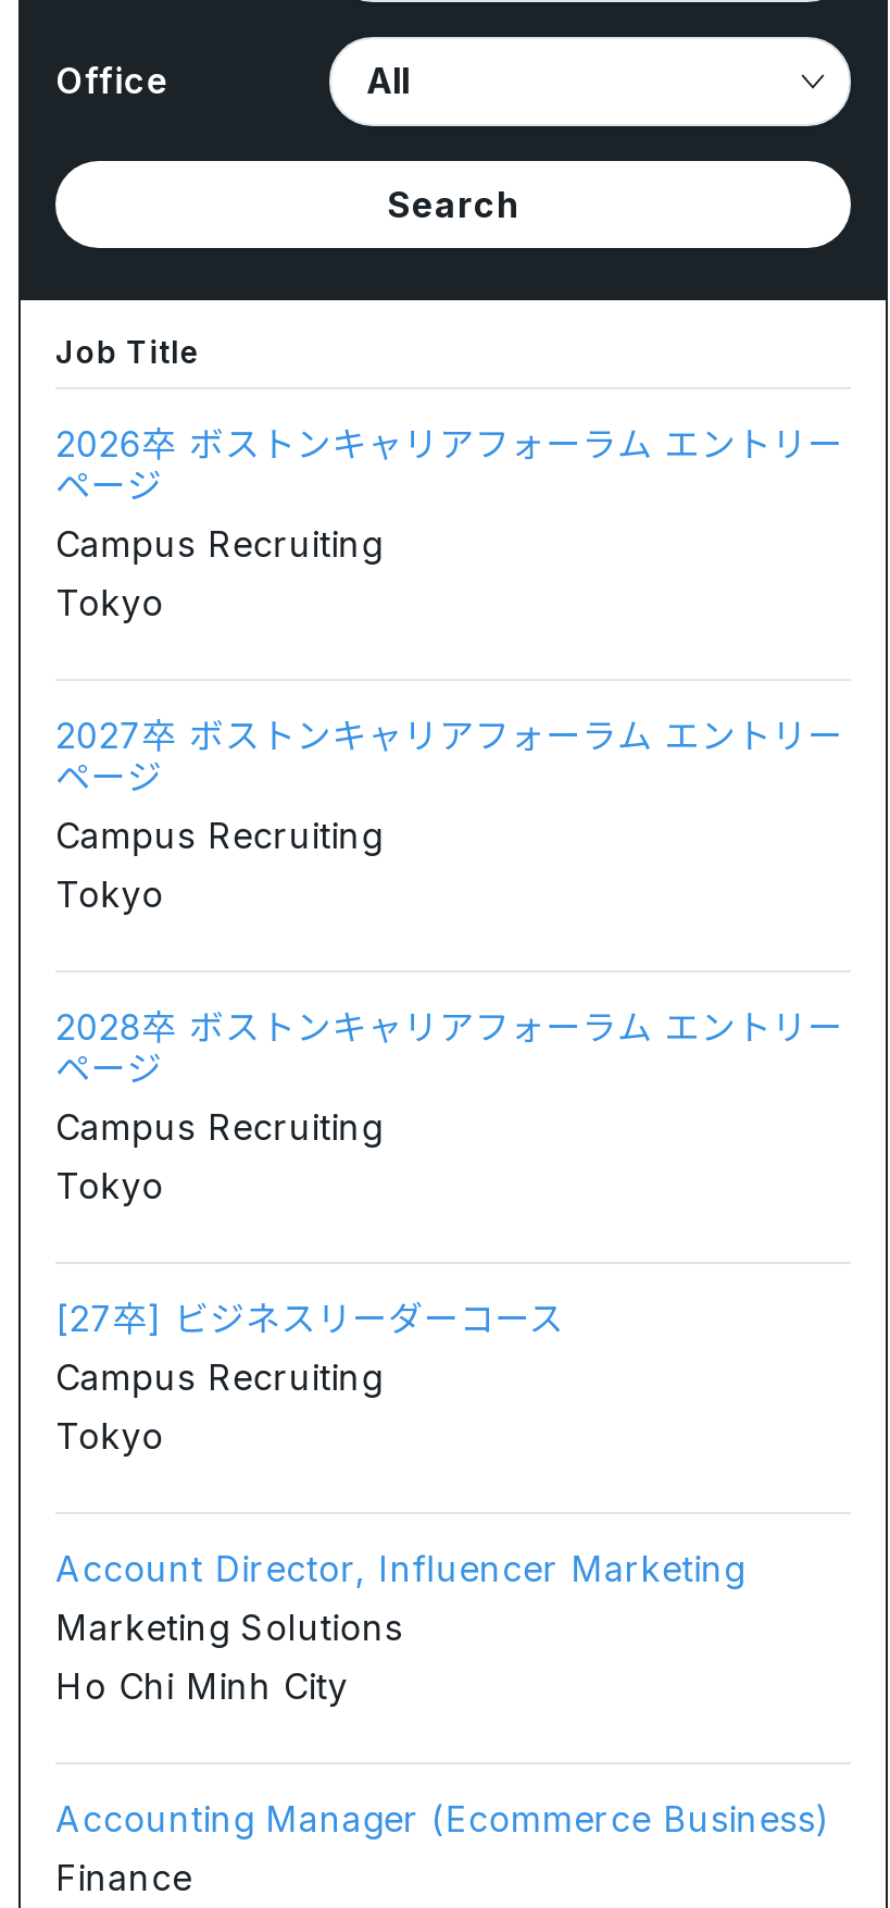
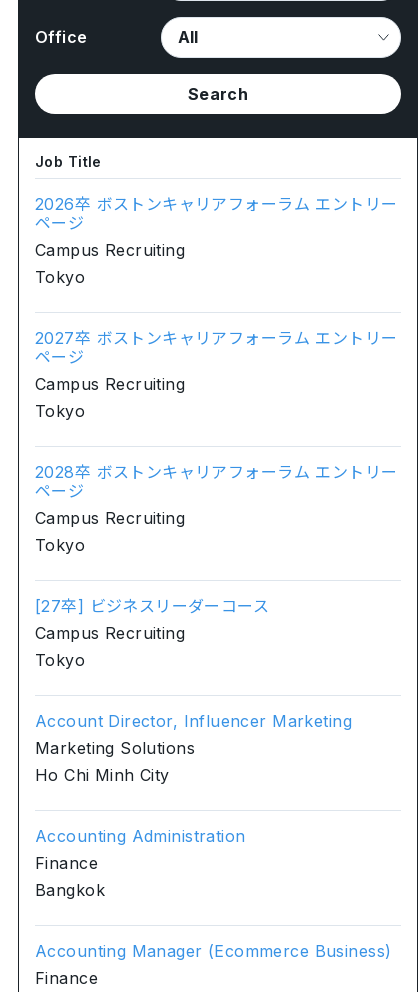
none -> [35,826,245,900] Accounting Administration | Finance | Bangkok

